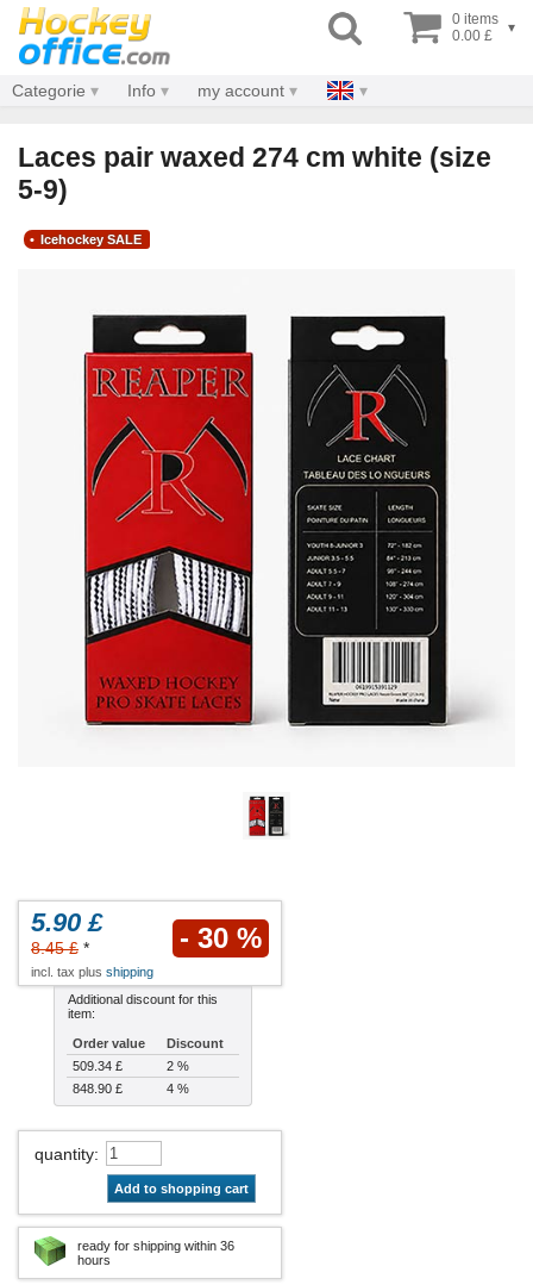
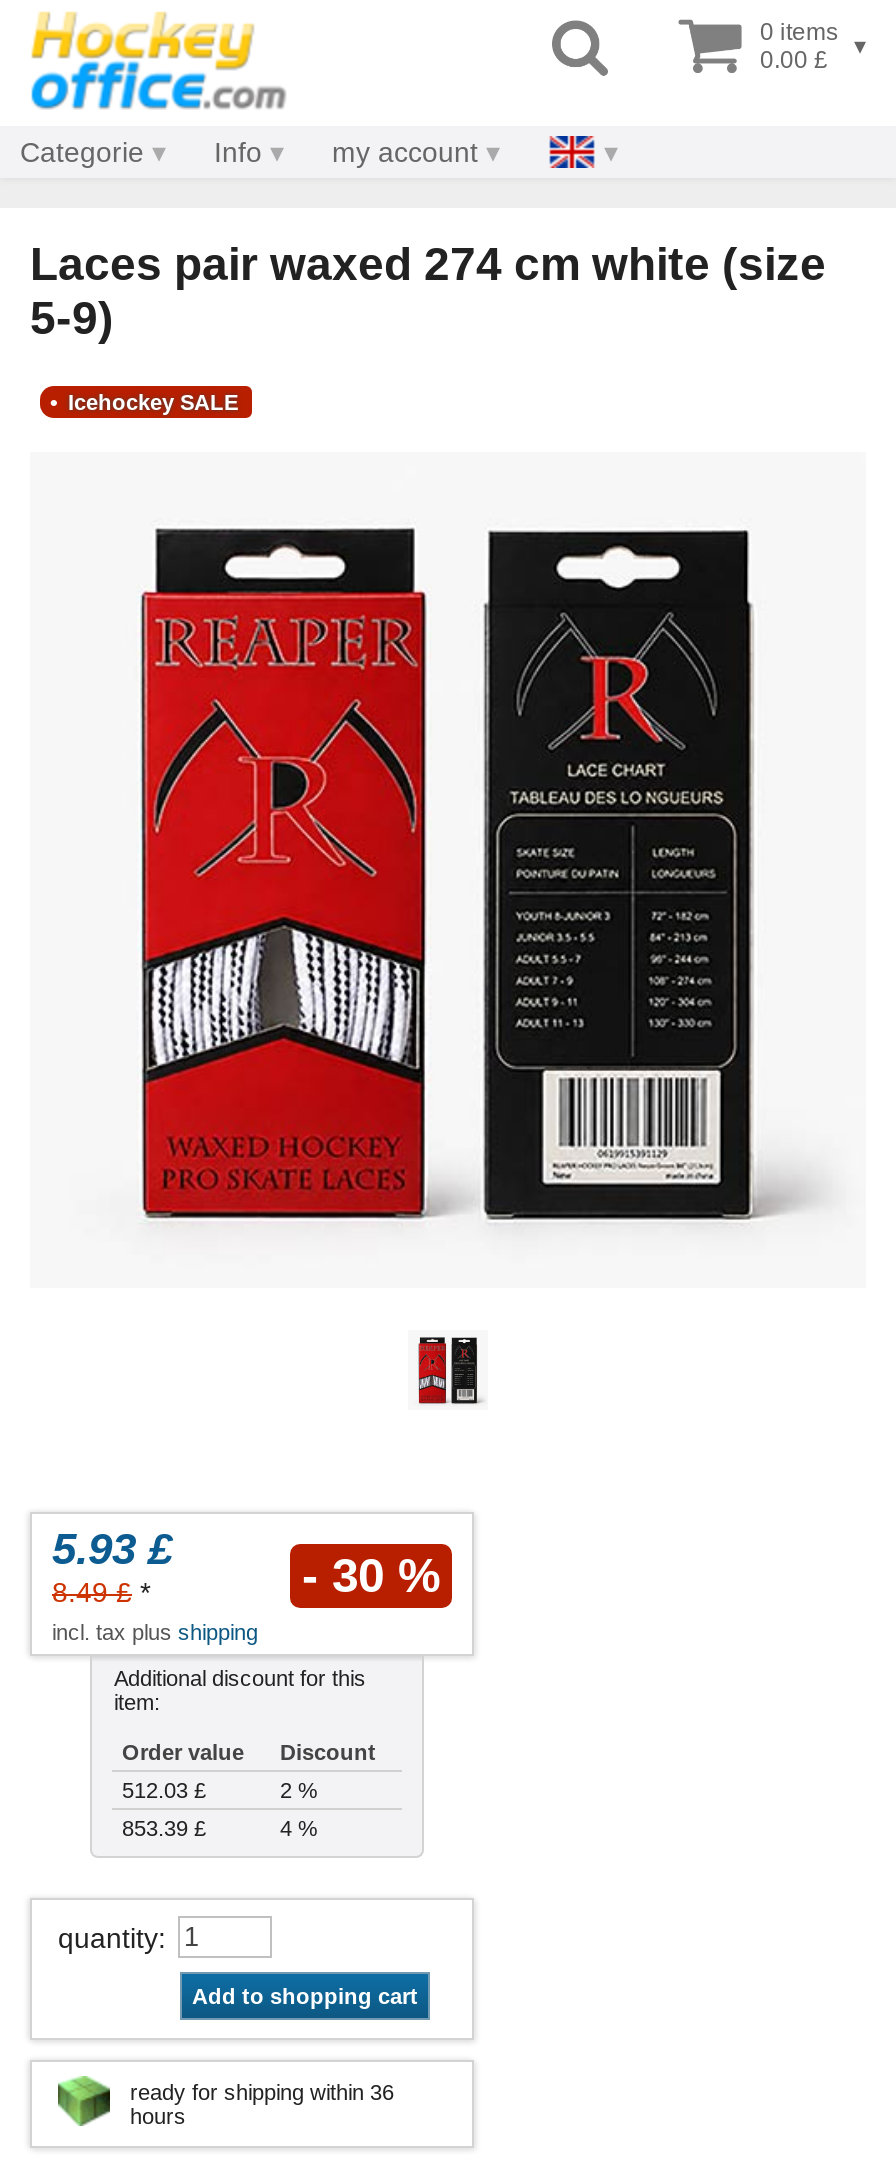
[31,908,102,938] 5.90 £ -> [52,1525,172,1575] 5.93 £
[31,939,89,958] 8.45 £* -> [52,1577,150,1609] 8.49 £*
[73,1059,123,1073] 509.34 £ -> [122,1779,206,1803] 512.03 £
[73,1082,123,1096] 848.90 £ -> [122,1817,206,1841] 853.39 £

